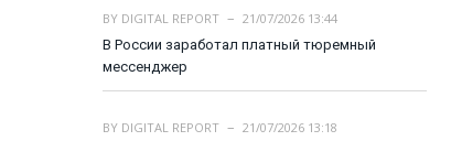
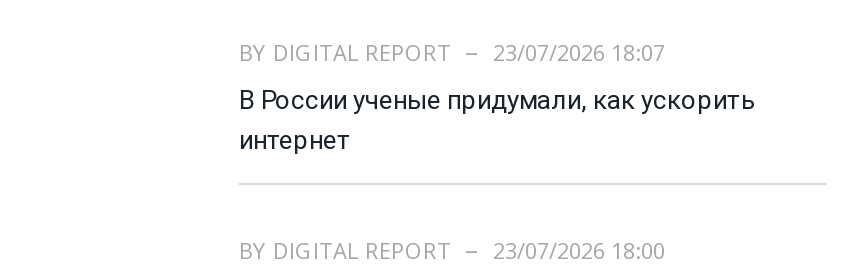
[103,10,337,27] BY DIGITAL REPORT 21/07/2026 13:44 -> [239,38,665,68] BY DIGITAL REPORT 23/07/2026 18:07
[103,37,376,75] В России заработал платный тюремный | мессенджер -> [239,86,755,156] В России ученые придумали, как ускорить | интернет
[103,118,337,135] BY DIGITAL REPORT 21/07/2026 13:18 -> [239,234,665,264] BY DIGITAL REPORT 23/07/2026 18:00

